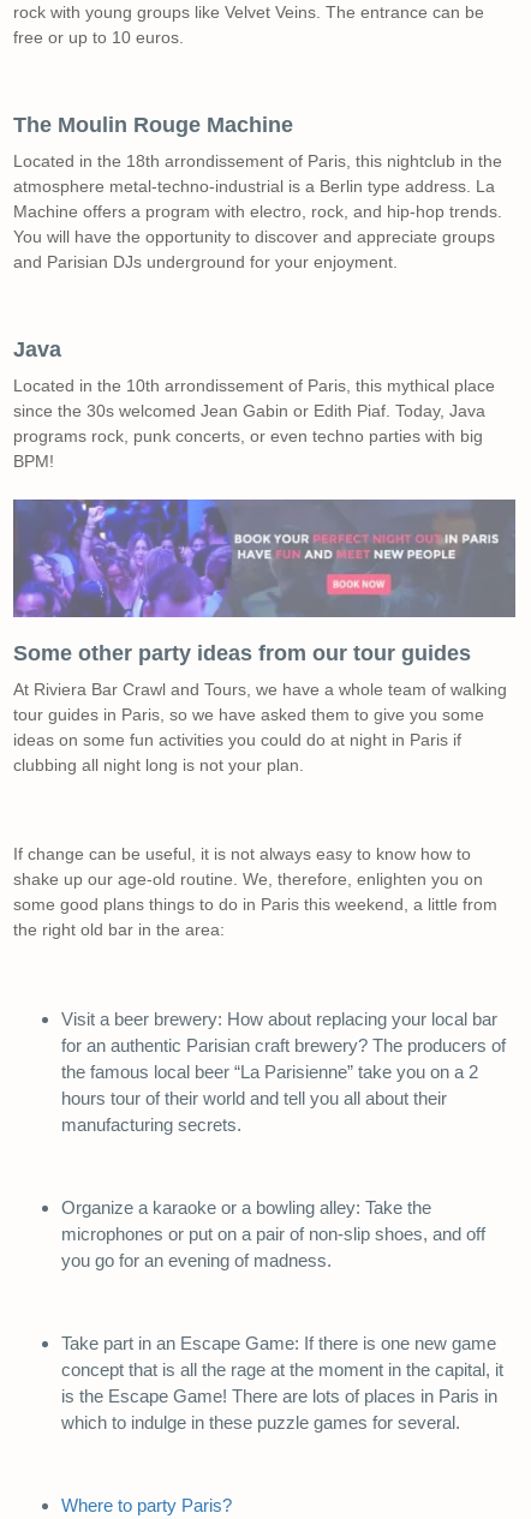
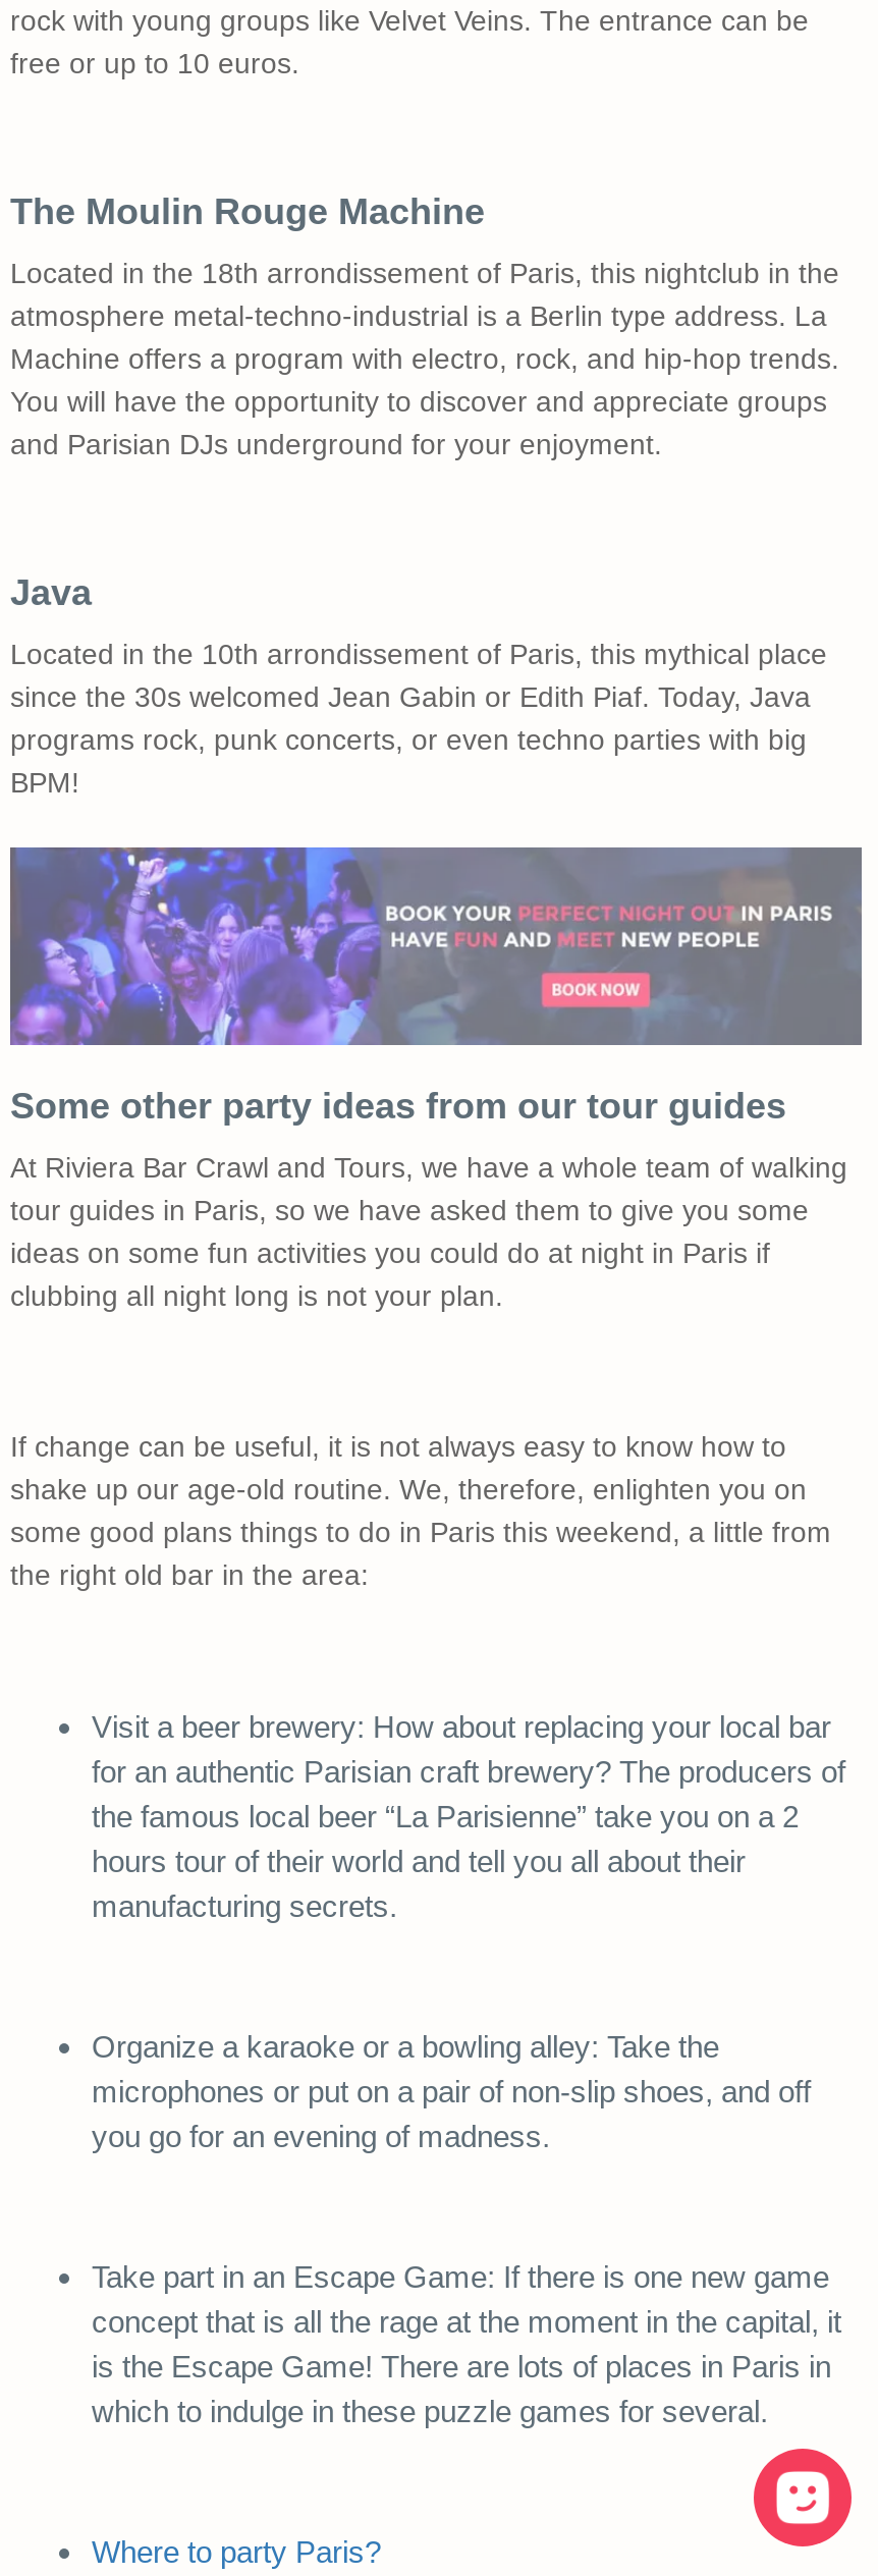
none -> [752,2445,854,2548] [image]

